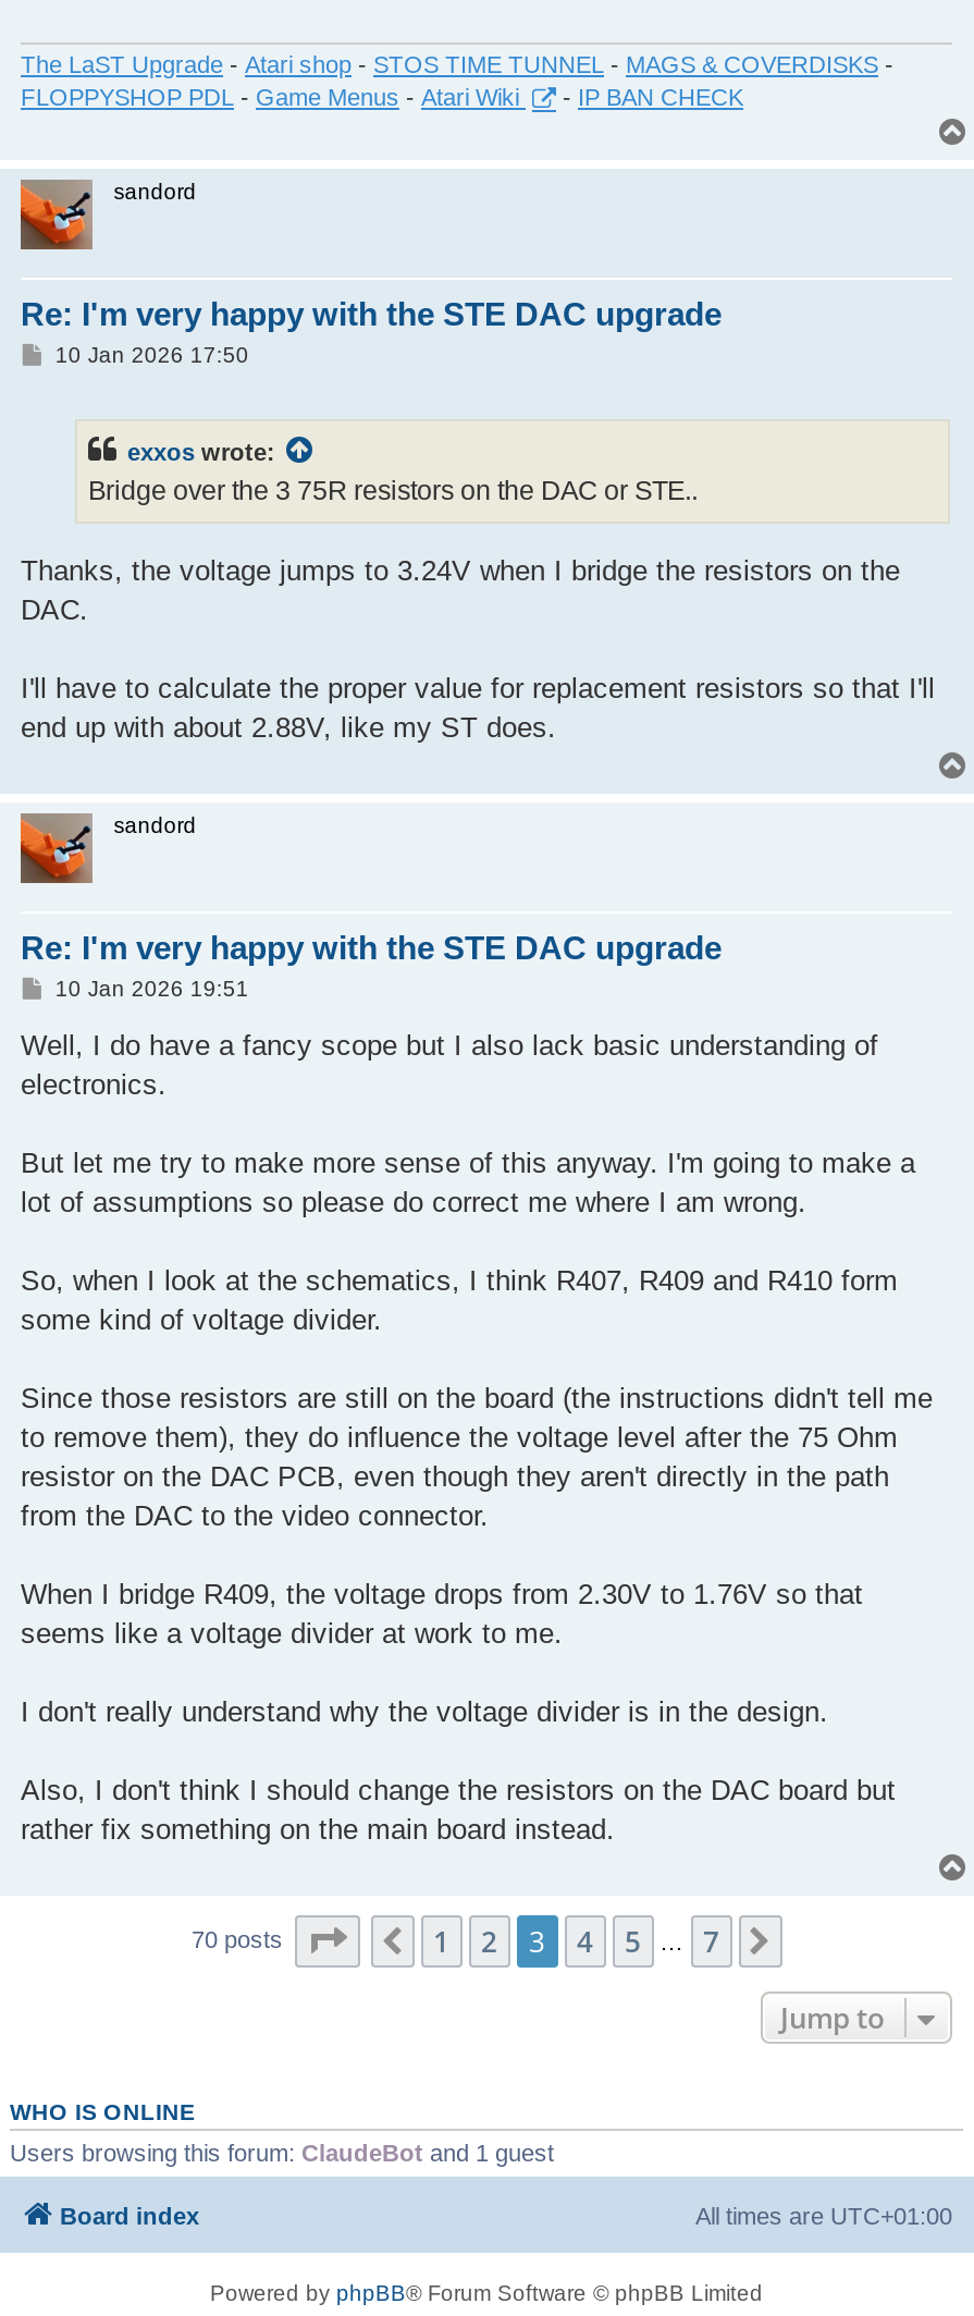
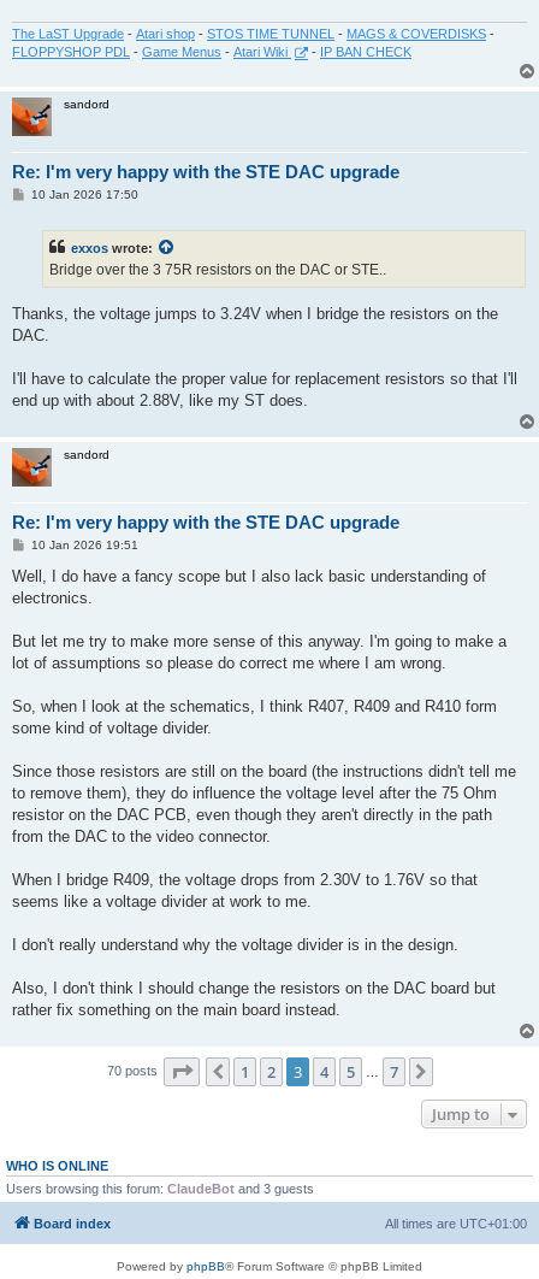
[10,2140,554,2166] Users browsing this forum: ClaudeBot and 1 guest -> [6,1182,314,1196] Users browsing this forum: ClaudeBot and 3 guests

